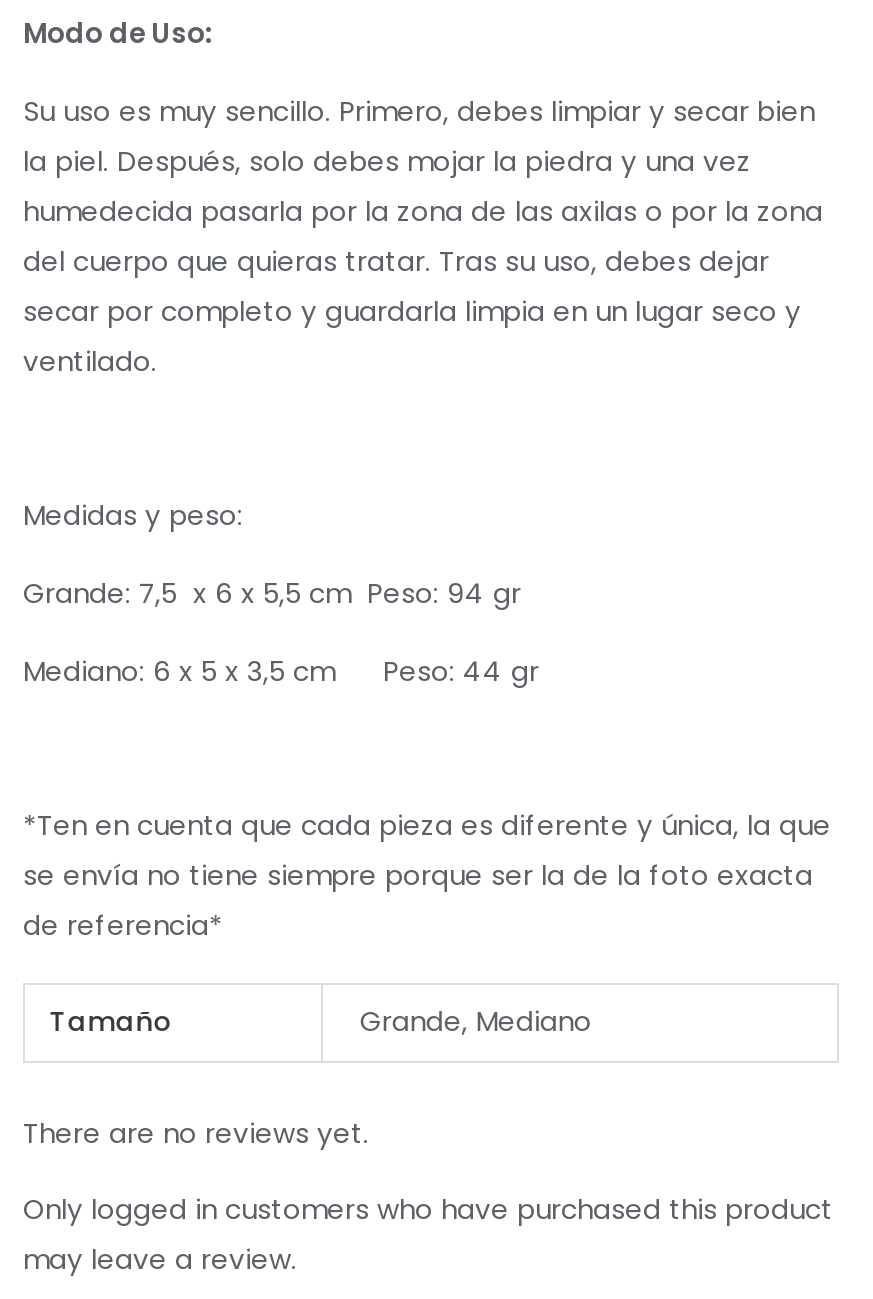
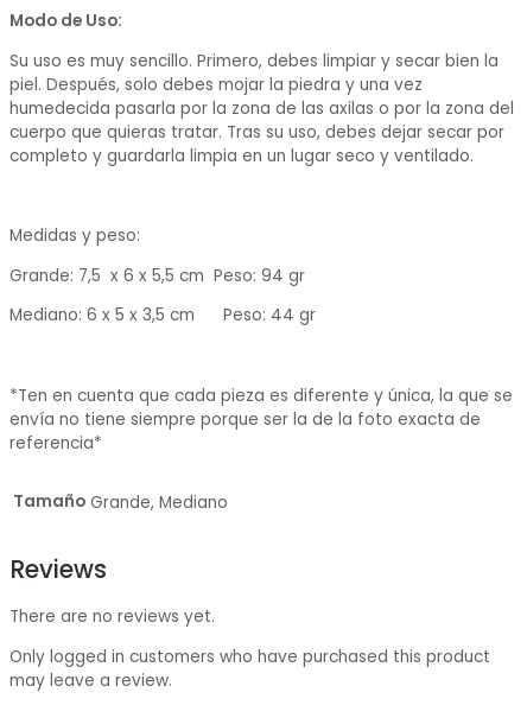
[23,808,831,1042] *Ten en cuenta que cada pieza es diferente y única, la que | se envía no tiene siempre porque ser la de la foto exacta | de referencia* | Tamaño | Grande, Mediano -> [9,384,513,587] *Ten en cuenta que cada pieza es diferente y única, la que se | envía no tiene siempre porque ser la de la foto exacta de | referencia* | Tamaño Grande, Mediano | Reviews

